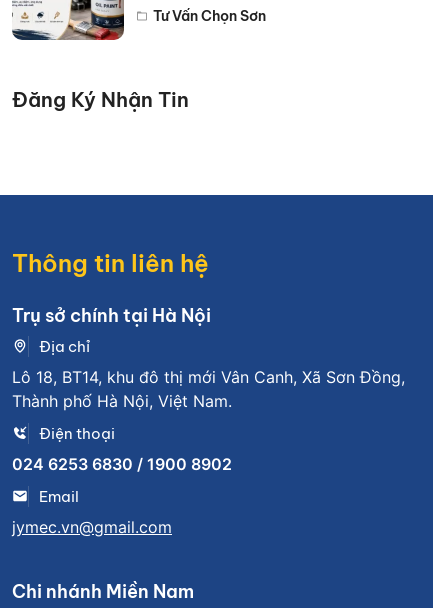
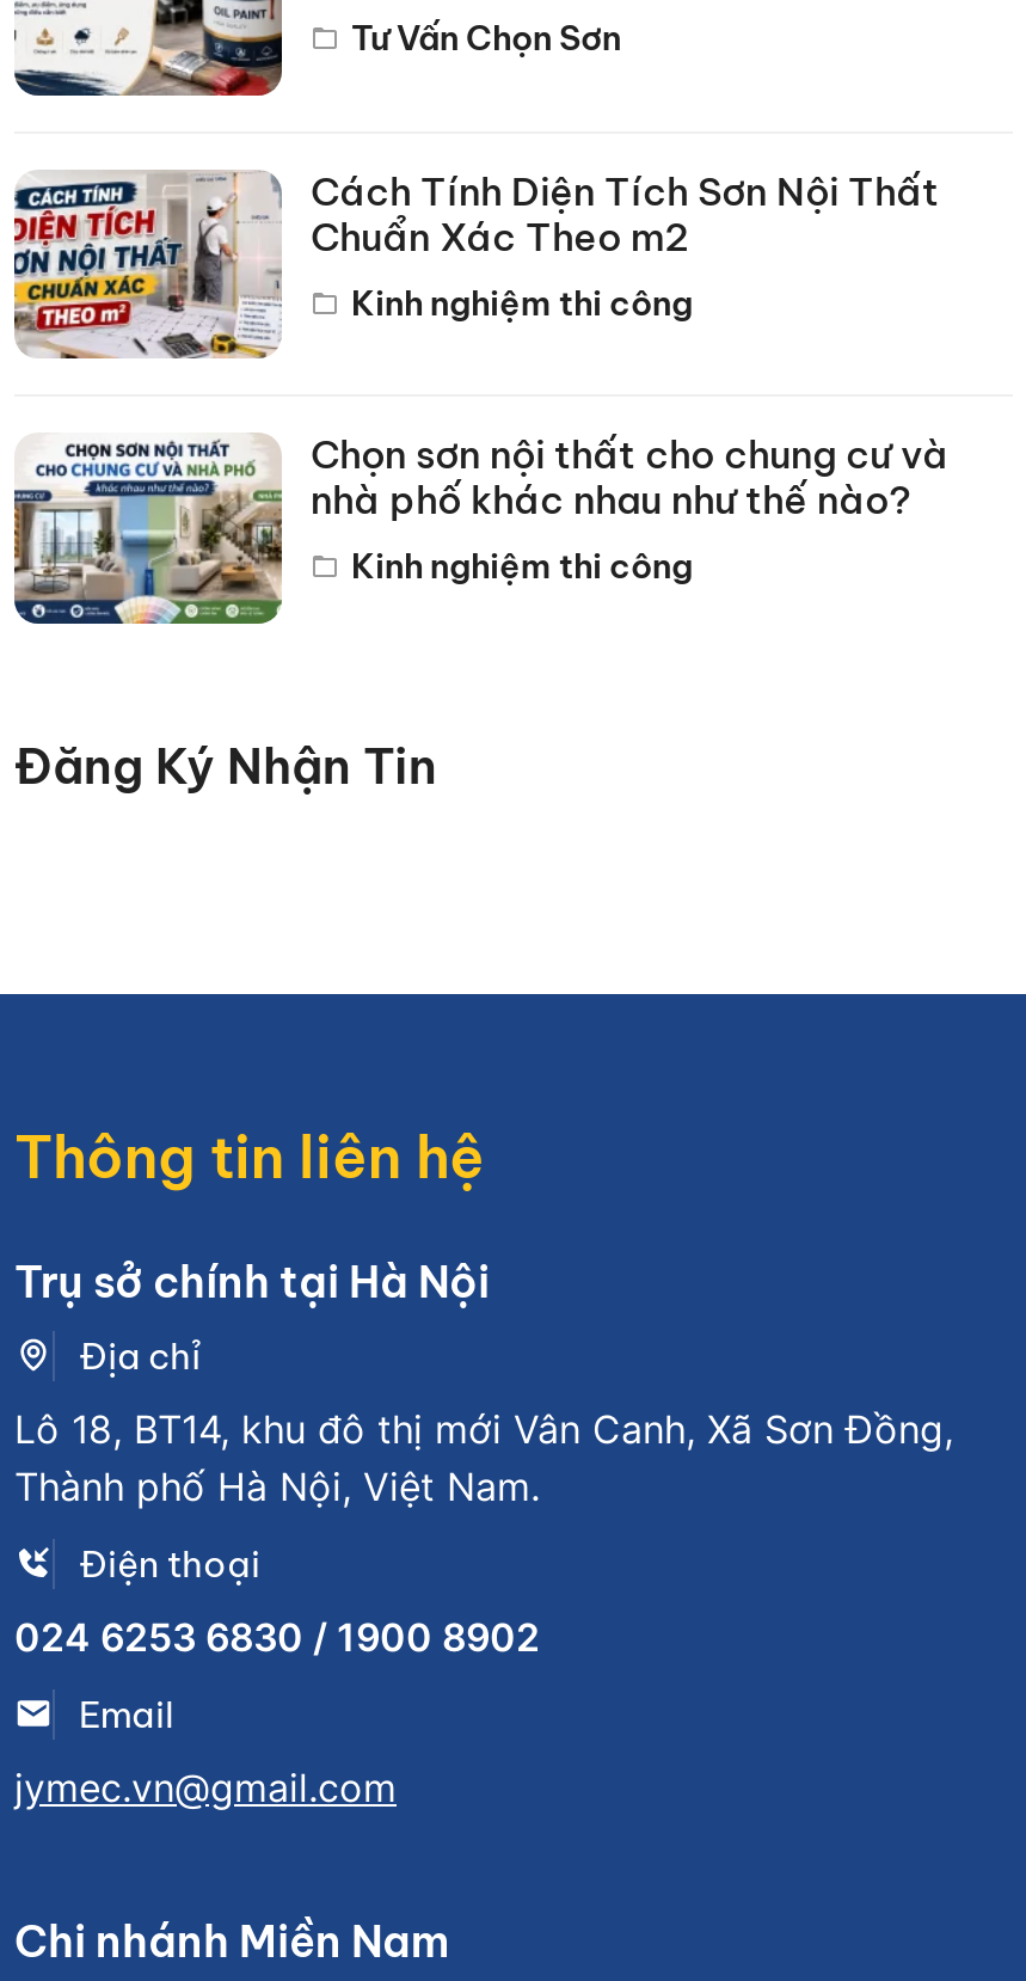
none -> [12,166,948,588] [image] | Cách Tính Diện Tích Sơn Nội Thất | Chuẩn Xác Theo m2 | Kinh nghiệm thi công | Chọn sơn nội thất cho chung cư và | nhà phố khác nhau như thế nào? | Kinh nghiệm thi công
none -> [12,433,282,626] [image]

